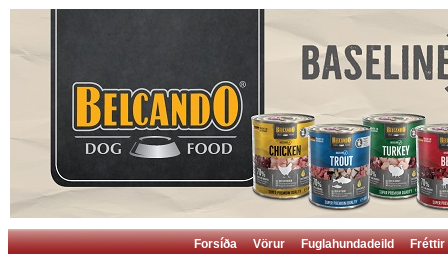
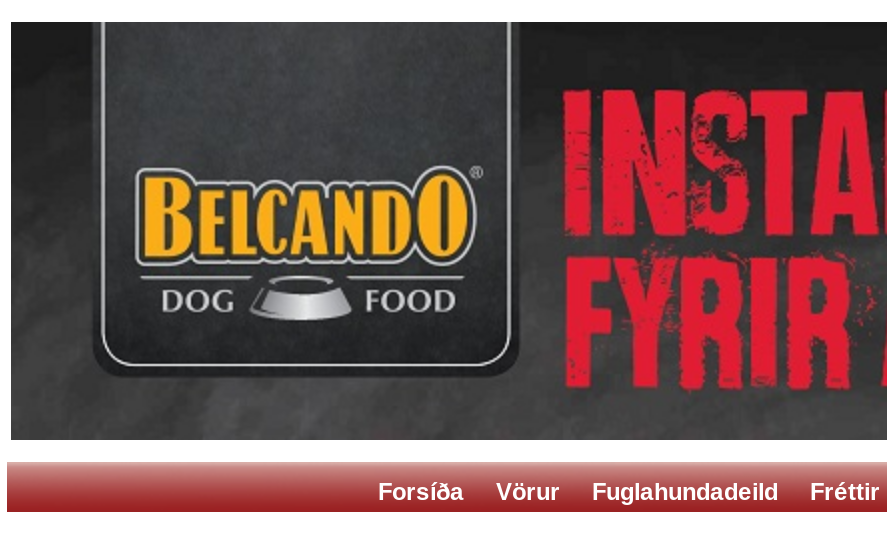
[10,9,445,218] [image] -> [9,20,881,442] [image]

